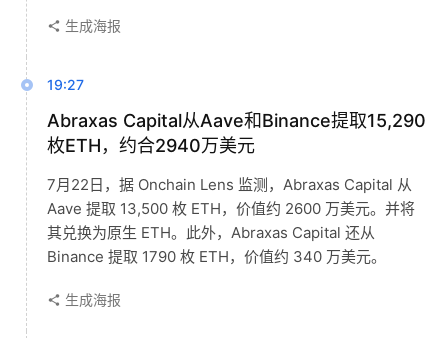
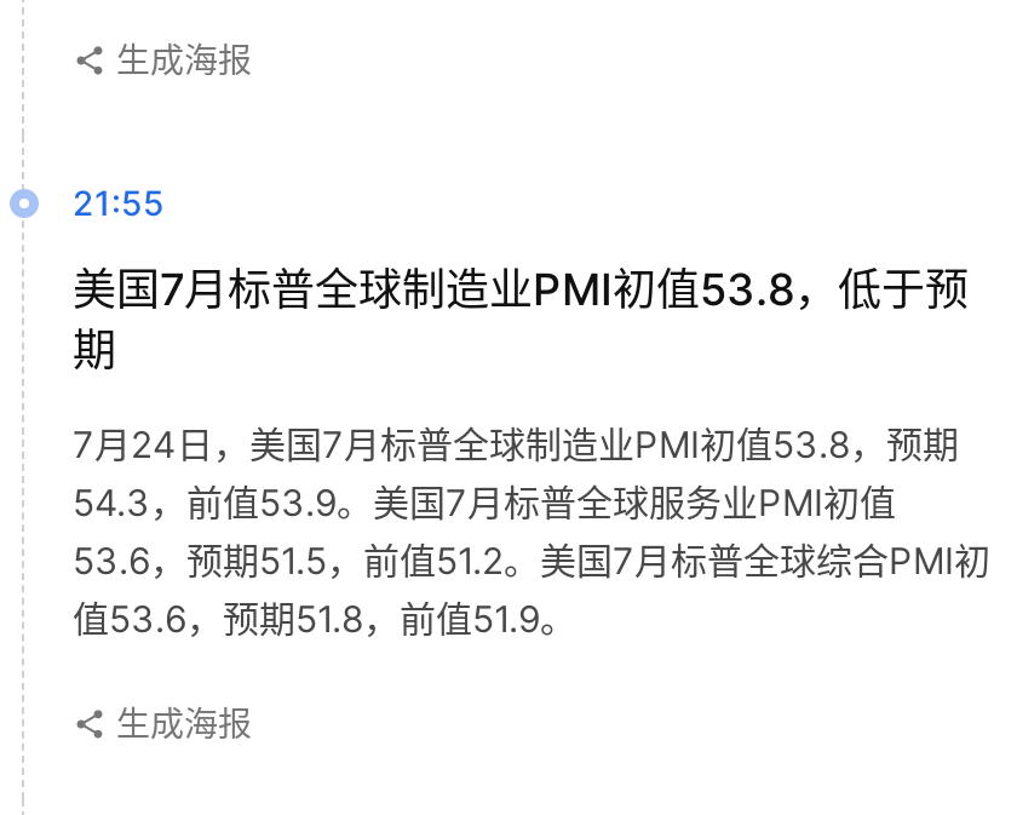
[47,76,84,93] 19:27 -> [73,182,165,223] 21:55
[47,110,426,156] Abraxas Capital从Aave和Binance提取15,290 | 枚ETH，约合2940万美元 -> [73,264,969,376] 美国7月标普全球制造业PMI初值53.8，低于预 | 期
[47,175,415,266] 7月22日，据 Onchain Lens 监测，Abraxas Capital 从 | Aave 提取 13,500 枚 ETH，价值约 2600 万美元。并将 | 其兑换为原生 ETH。此外，Abraxas Capital 还从 | Binance 提取 1790 枚 ETH，价值约 340 万美元。 -> [73,422,990,642] 7月24日，美国7月标普全球制造业PMI初值53.8，预期 | 54.3，前值53.9。美国7月标普全球服务业PMI初值 | 53.6，预期51.5，前值51.2。美国7月标普全球综合PMI初 | 值53.6，预期51.8，前值51.9。

